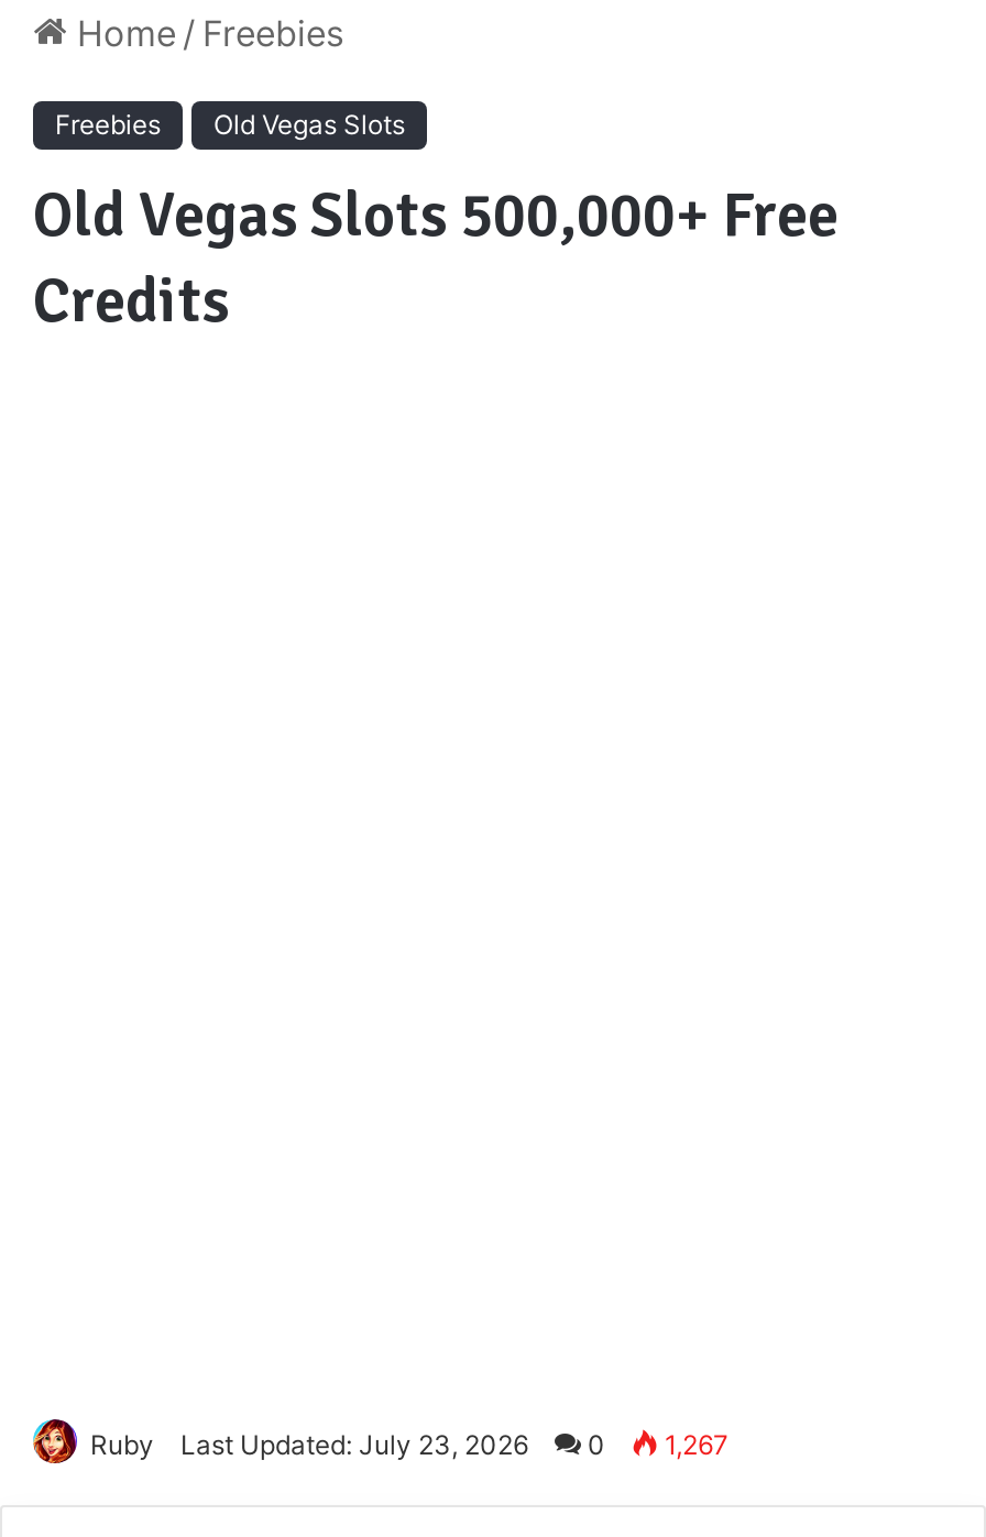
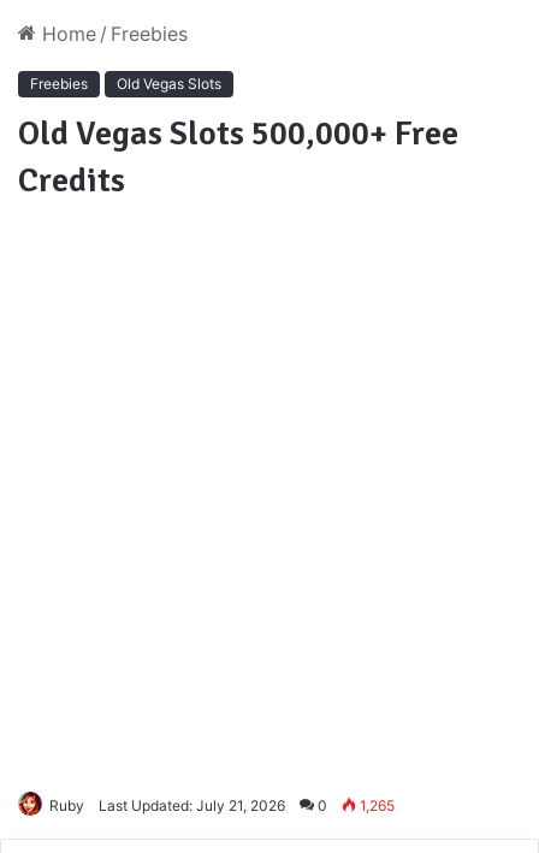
[180,1427,528,1460] Last Updated: July 23, 2026 -> [99,796,285,814] Last Updated: July 21, 2026
[658,1427,728,1460] 1,267 -> [356,796,395,814] 1,265

